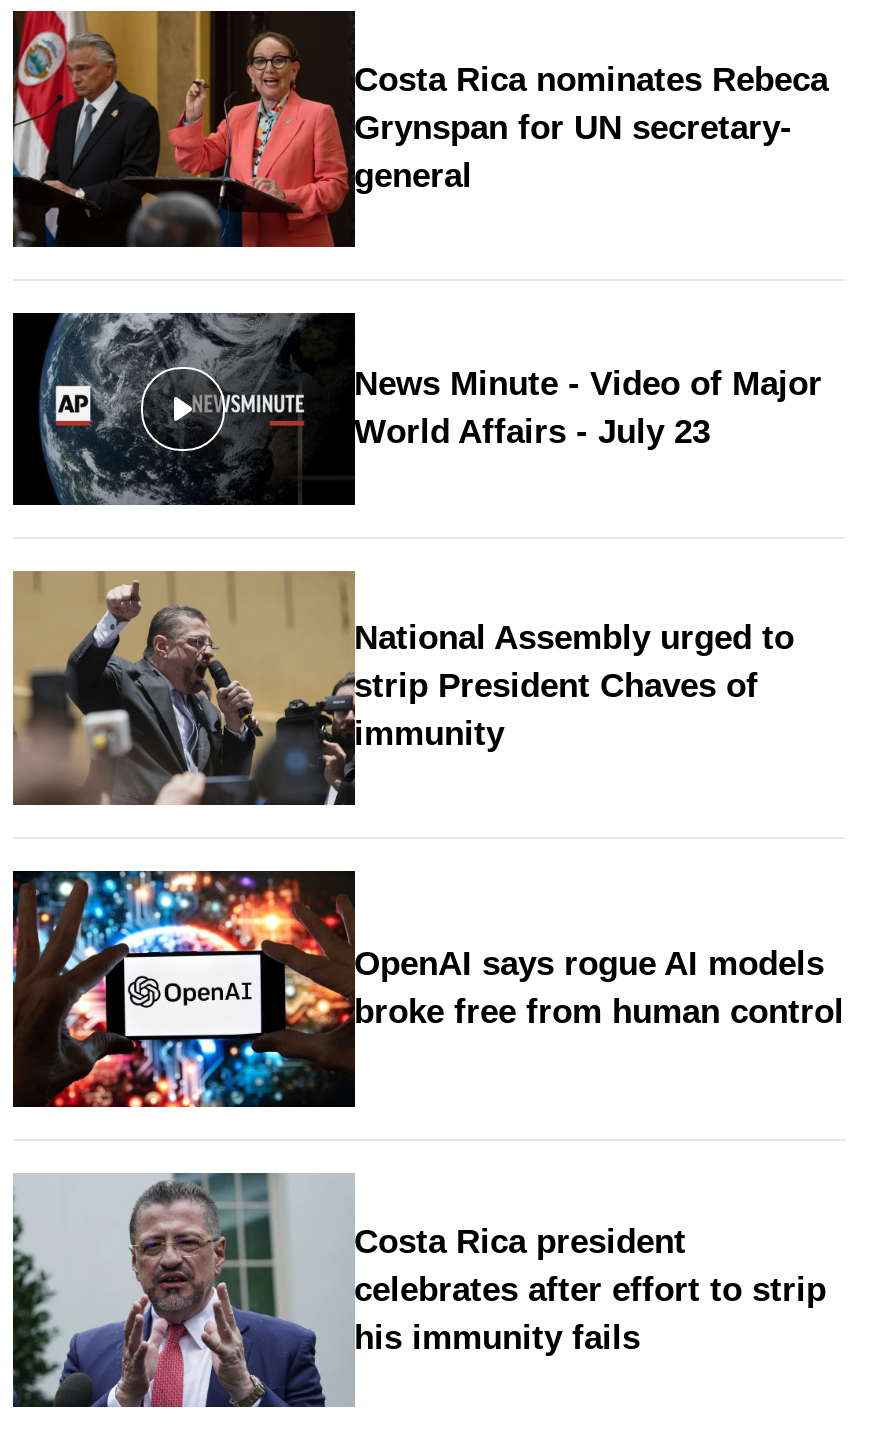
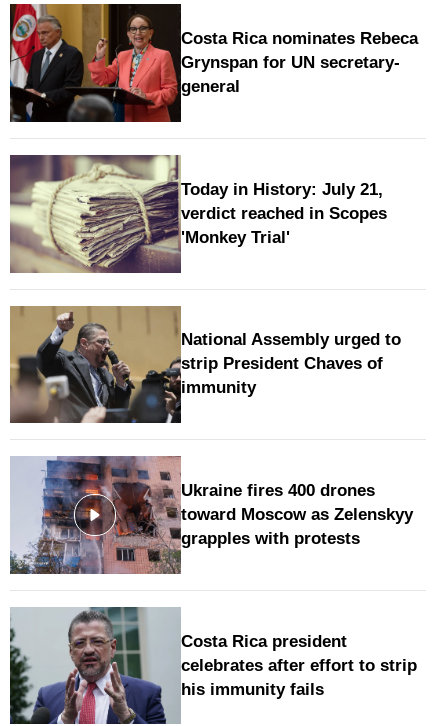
[11,313,822,507] [image] | News Minute - Video of Major | World Affairs - July 23 -> [9,154,386,274] [image] | Today in History: July 21, | verdict reached in Scopes | 'Monkey Trial'
[11,869,844,1109] [image] | OpenAI says rogue AI models | broke free from human control -> [9,455,412,575] [image] | Ukraine fires 400 drones | toward Moscow as Zelenskyy | grapples with protests

